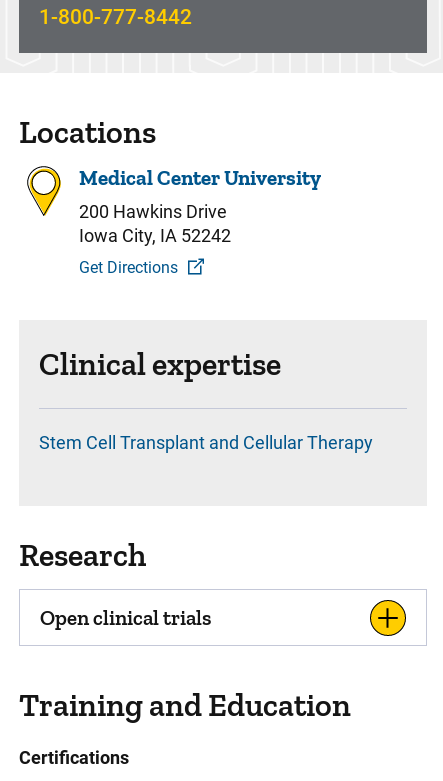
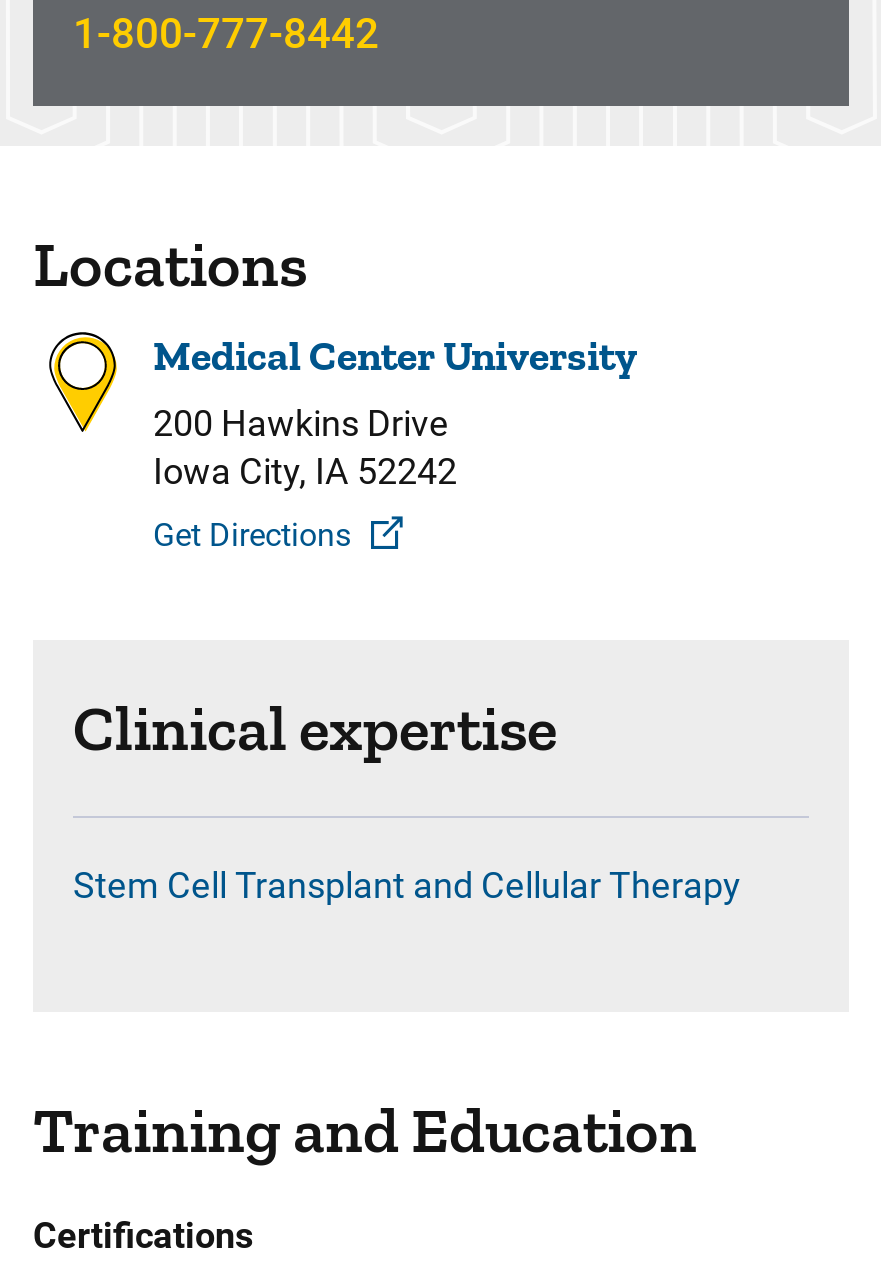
[19,536,211,630] Research | Open clinical trials -> none
[369,599,407,637] [image] -> none

